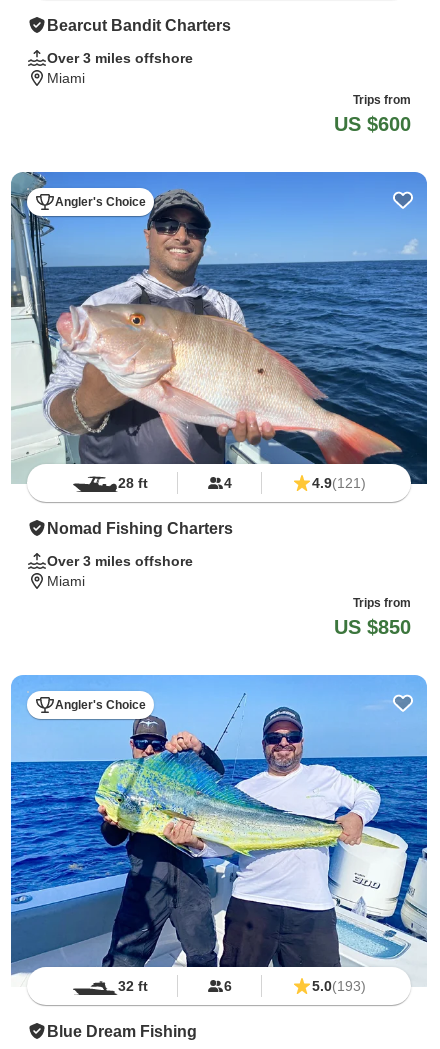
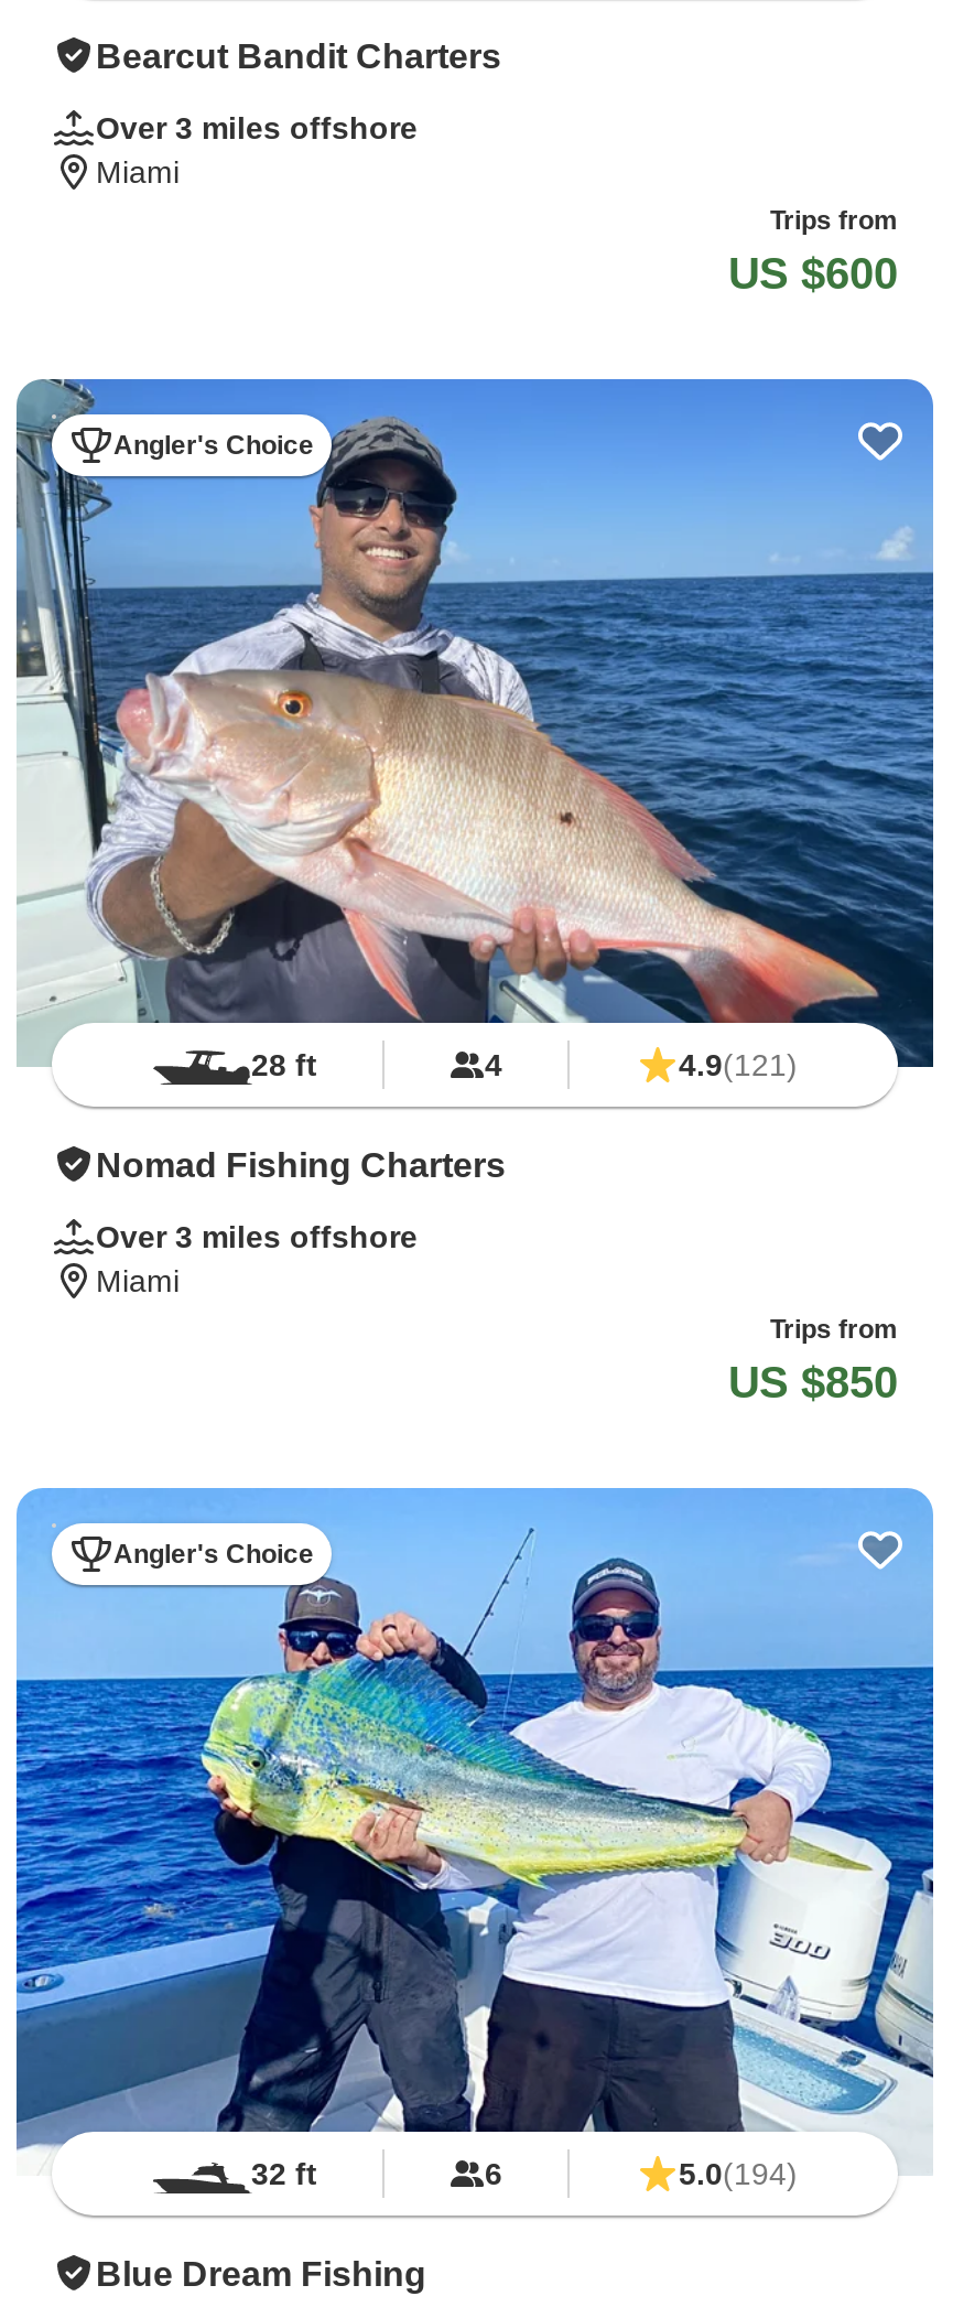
[311,978,365,994] 5.0(193) -> [679,2156,798,2191] 5.0(194)

